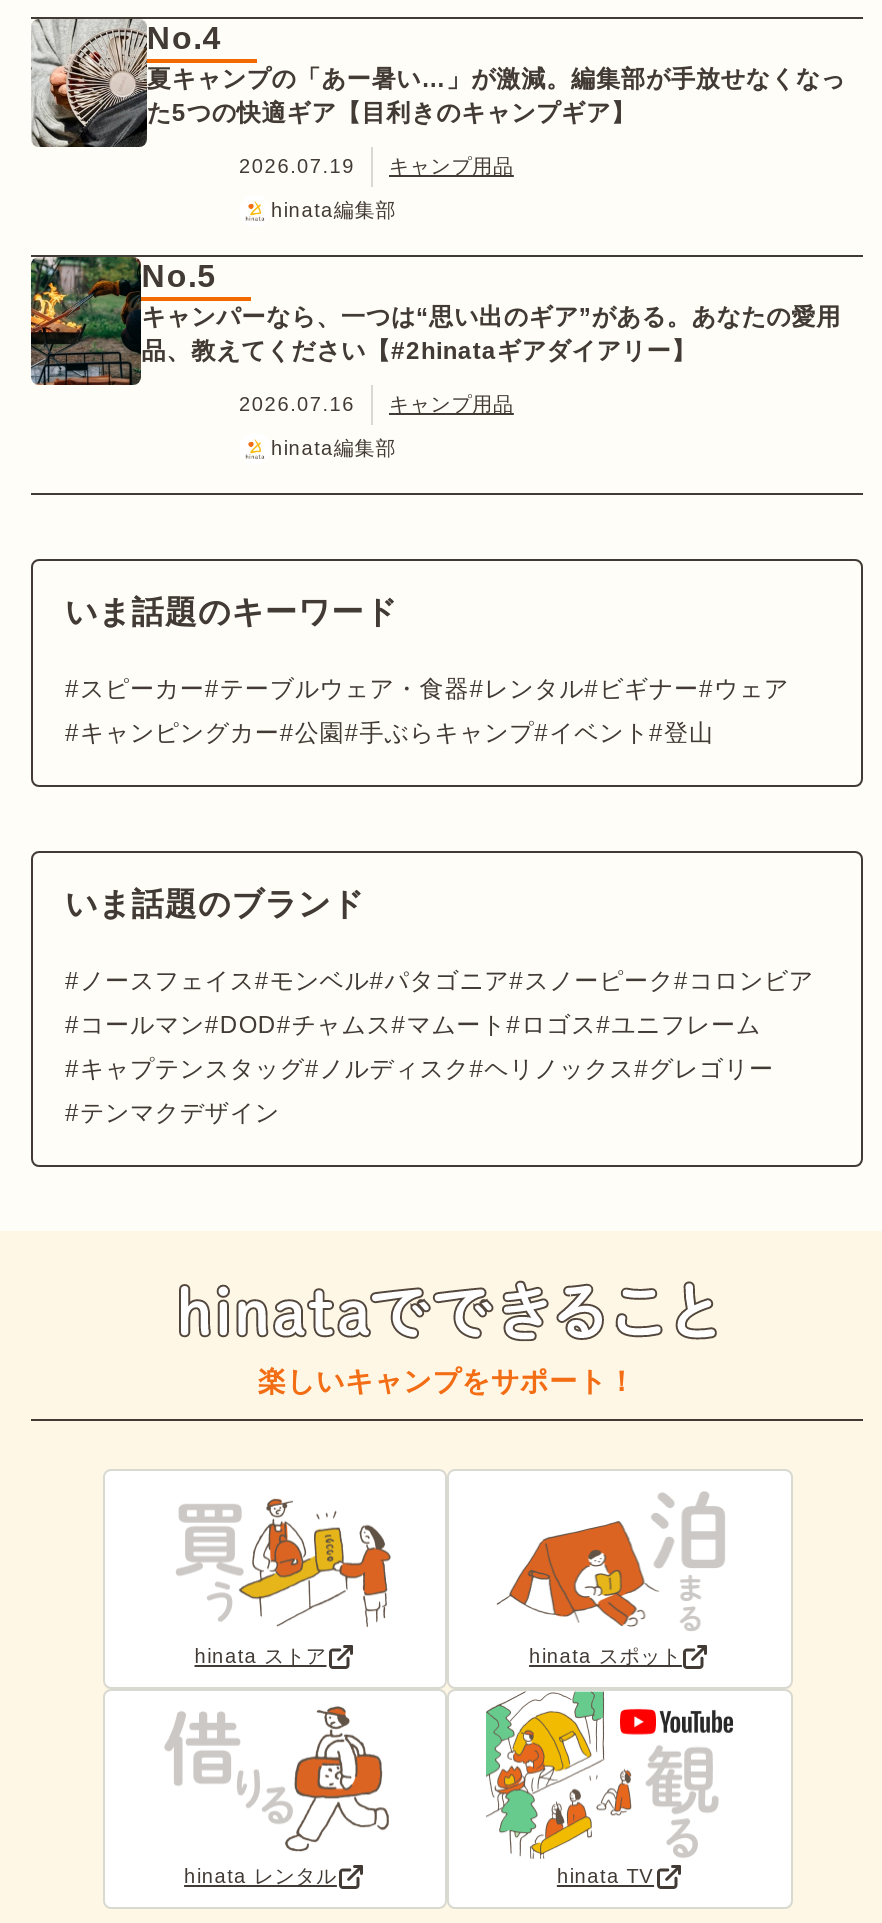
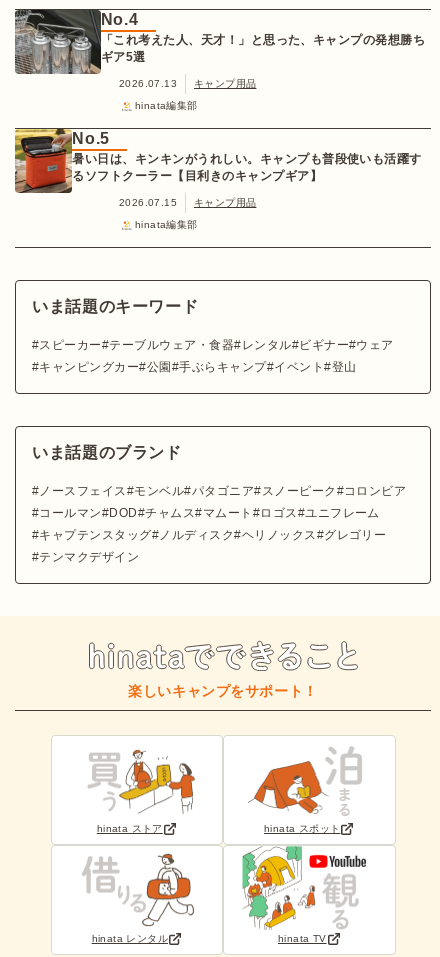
[33,17,846,147] [image] | 夏キャンプの「あー暑い…」が激減。編集部が手放せなくなっ | た5つの快適ギア【目利きのキャンプギア】 -> [15,9,425,75] [image] | 「これ考えた人、天才！」と思った、キャンプの発想勝ち | ギア5選
[239,155,514,177] 2026.07.19 キャンプ用品 -> [119,78,256,89] 2026.07.13 キャンプ用品
[29,255,841,387] [image] | キャンパーなら、一つは“思い出のギア”がある。あなたの愛用 | 品、教えてください【#2hinataギアダイアリー】 -> [14,128,422,194] [image] | 暑い日は、キンキンがうれしい。キャンプも普段使いも活躍す | るソフトクーラー【目利きのキャンプギア】
[239,393,514,415] 2026.07.16 キャンプ用品 -> [119,197,256,208] 2026.07.15 キャンプ用品

